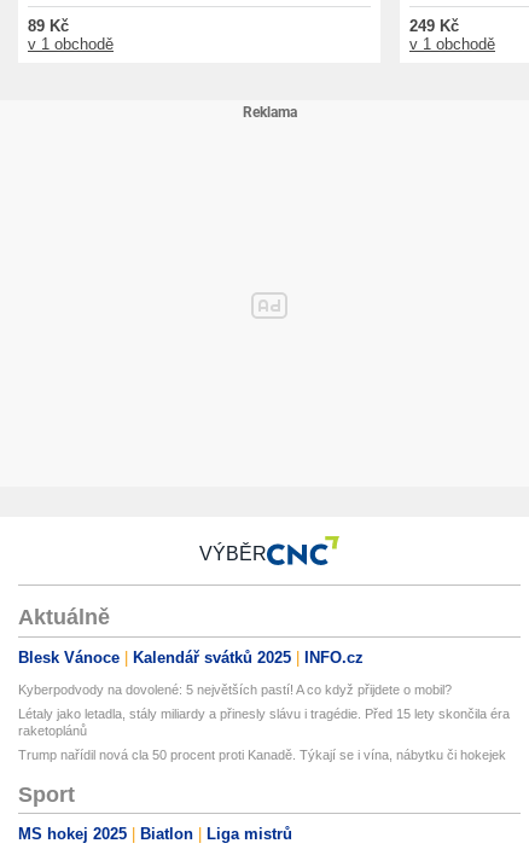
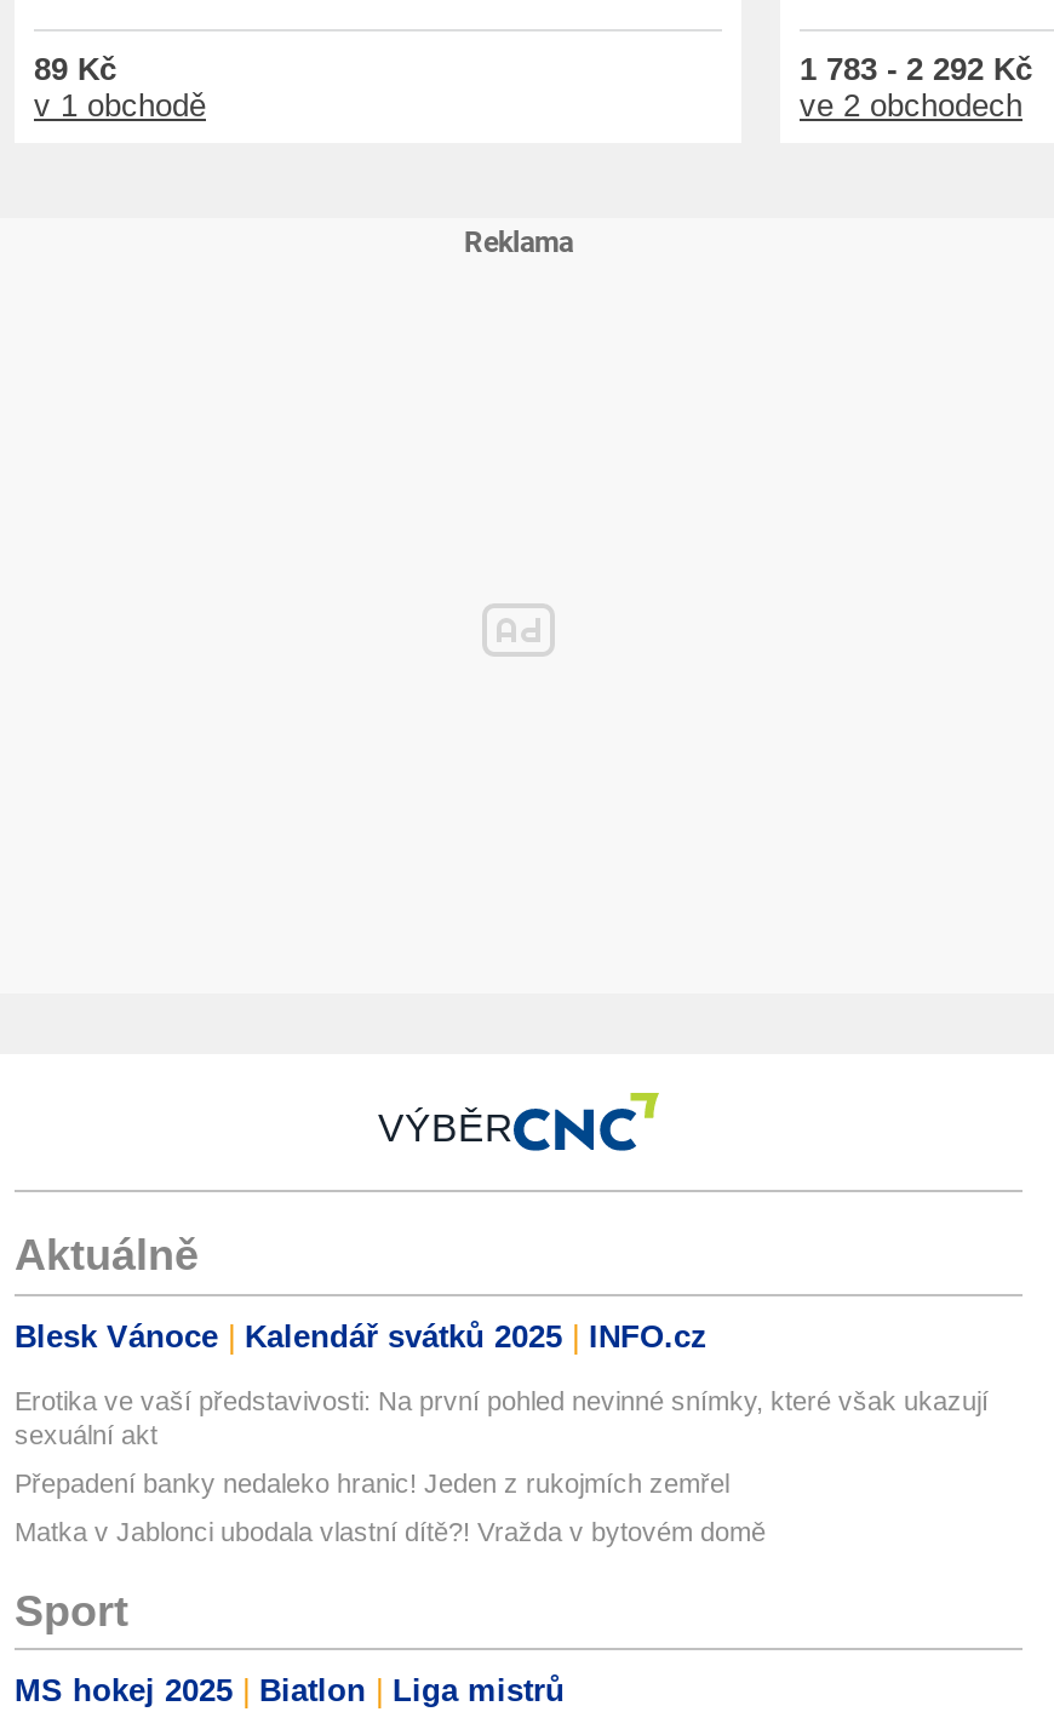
[409,17,495,53] 249 Kč | v 1 obchodě -> [800,51,1032,124] 1 783 - 2 292 Kč | ve 2 obchodech
[18,682,452,697] Kyberpodvody na dovolené: 5 největších pastí! A co když přijdete o mobil? -> [15,1386,989,1449] Erotika ve vaší představivosti: Na první pohled nevinné snímky, které však ukazují | sexuální akt
[18,706,510,738] Létaly jako letadla, stály miliardy a přinesly slávu i tragédie. Před 15 lety skončila éra | raketoplánů -> [15,1468,729,1497] Přepadení banky nedaleko hranic! Jeden z rukojmích zemřel
[18,747,506,762] Trump nařídil nová cla 50 procent proti Kanadě. Týkají se i vína, nábytku či hokejek -> [15,1517,766,1546] Matka v Jablonci ubodala vlastní dítě?! Vražda v bytovém domě

